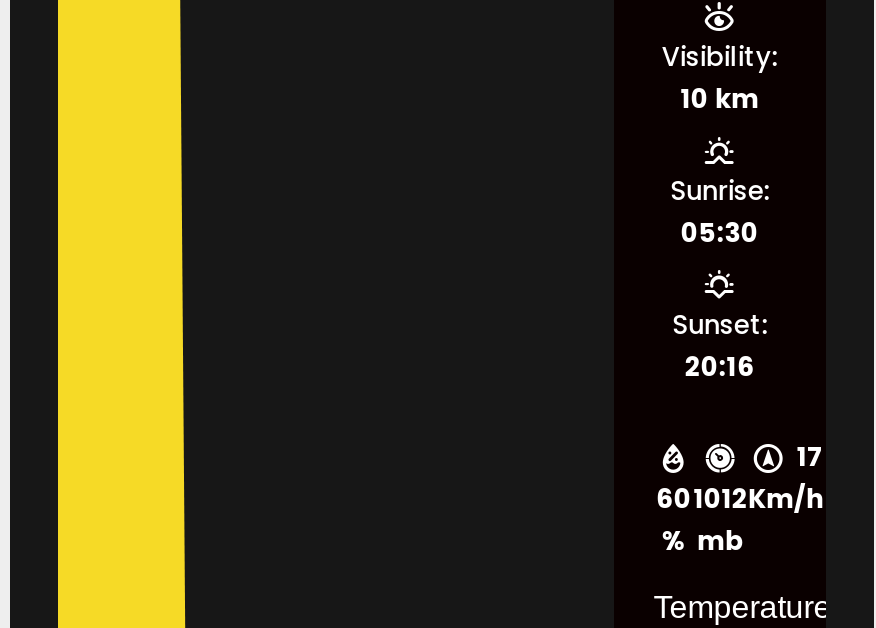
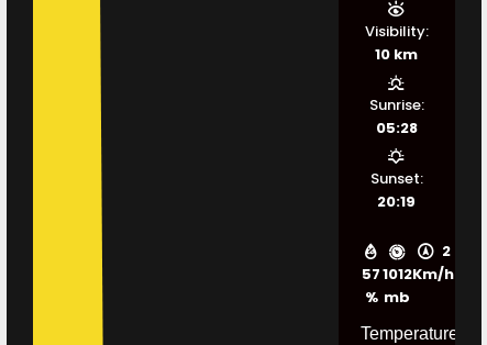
[681,214,759,252] 05:30 -> [376,118,418,138] 05:28
[685,348,755,386] 20:16 -> [378,191,416,212] 20:19
[797,438,823,476] 17 -> [442,241,451,261] 2
[656,480,824,518] 60 1012 Km/h -> [362,264,454,285] 57 1012 Km/h

